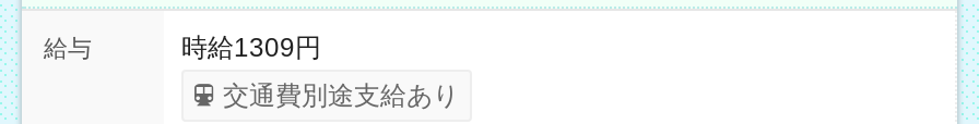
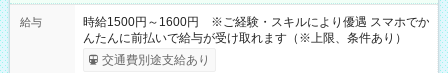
[181,33,321,63] 時給1309円 -> [83,15,430,45] 時給1500円～1600円 ※ご経験・スキルにより優遇 スマホでか | んたんに前払いで給与が受け取れます（※上限、条件あり）

